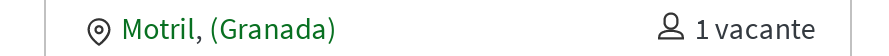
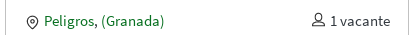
[121,9,337,47] Motril, (Granada) -> [44,11,165,30] Peligros, (Granada)

